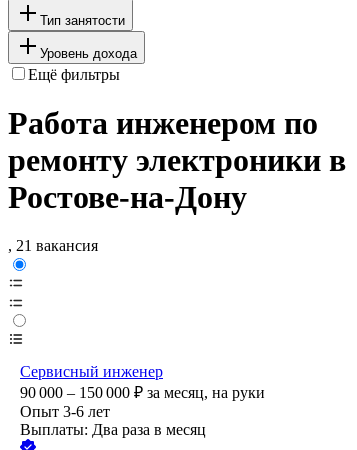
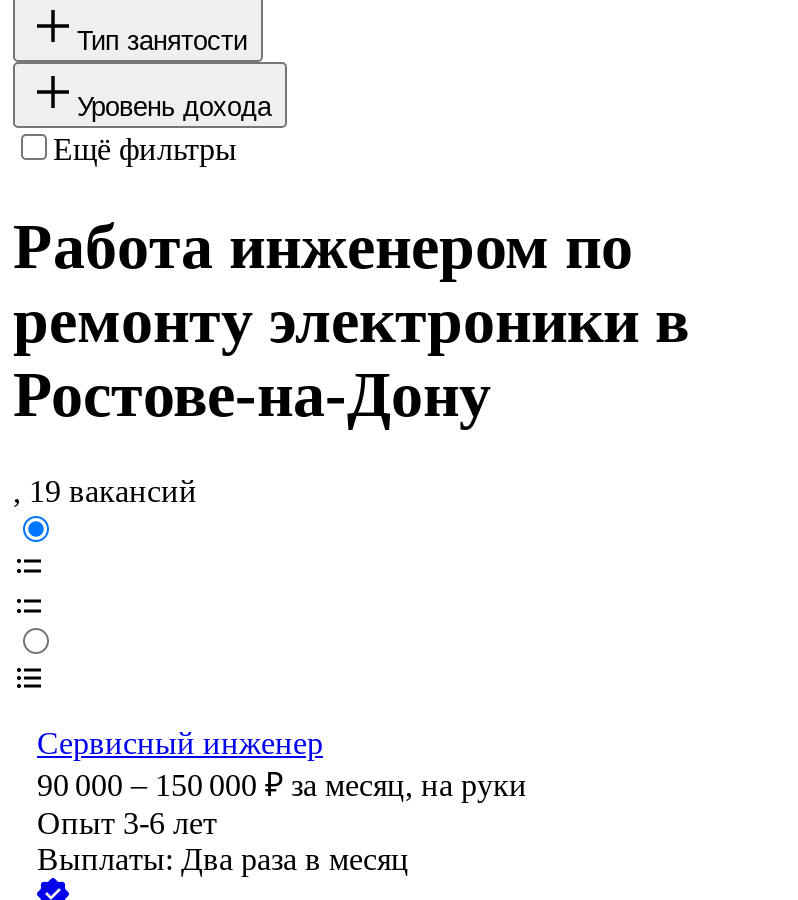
[8,237,98,254] , 21 вакансия -> [13,475,197,509] , 19 вакансий

